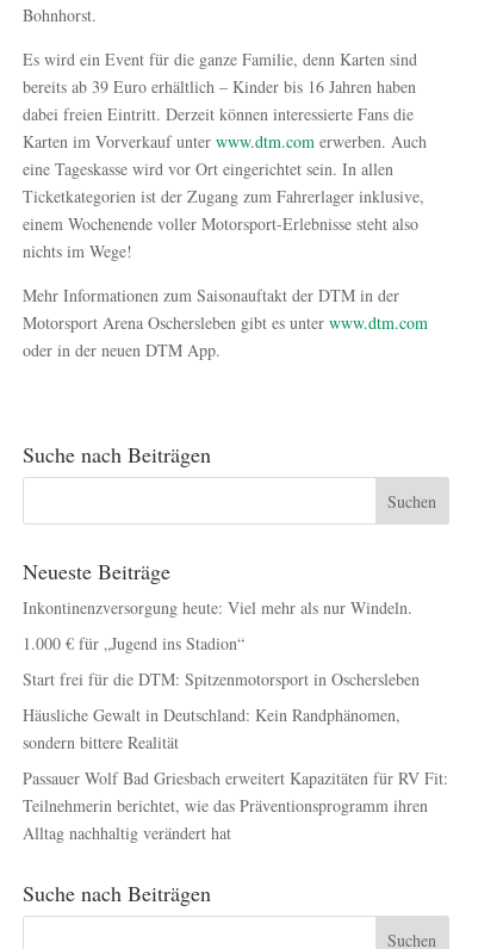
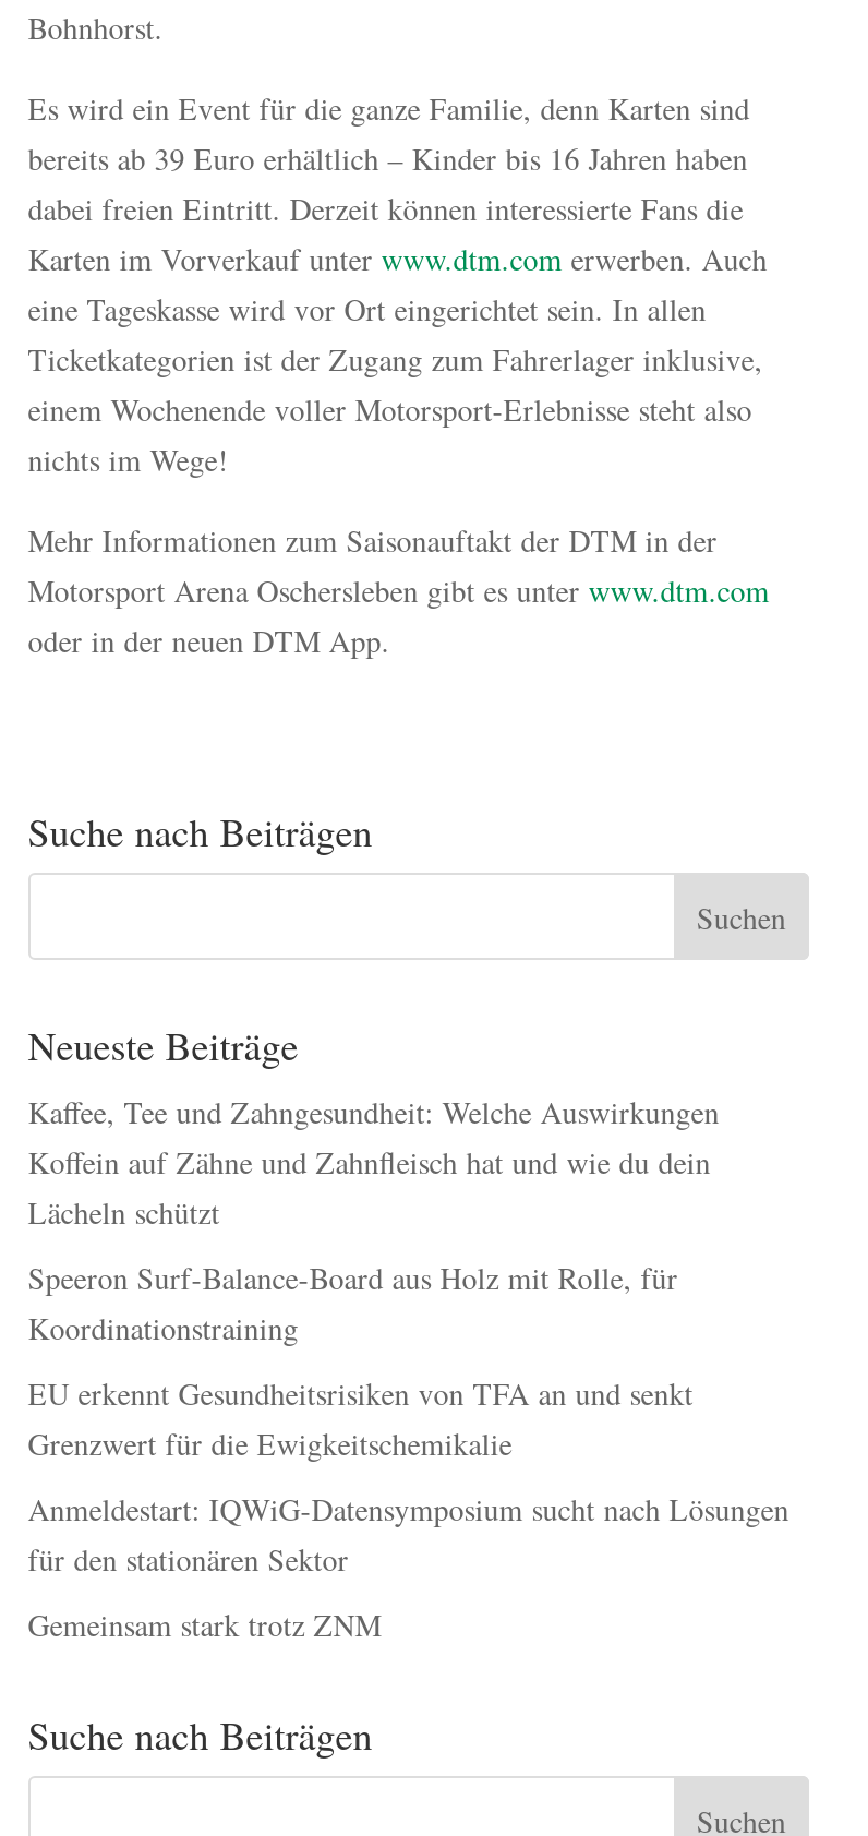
[22,596,412,619] Inkontinenzversorgung heute: Viel mehr als nur Windeln. -> [28,1090,719,1232] Kaffee, Tee und Zahngesundheit: Welche Auswirkungen | Koffein auf Zähne und Zahnfleisch hat und wie du dein | Lächeln schützt
[22,632,244,654] 1.000 € für „Jugend ins Stadion“ -> [28,1256,678,1348] Speeron Surf-Balance-Board aus Holz mit Rolle, für | Koordinationstraining
[22,667,419,690] Start frei für die DTM: Spitzenmotorsport in Oschersleben -> [28,1372,693,1464] EU erkennt Gesundheitsrisiken von TFA an und senkt | Grenzwert für die Ewigkeitschemikalie
[22,703,400,753] Häusliche Gewalt in Deutschland: Kein Randphänomen, | sondern bittere Realität -> [28,1488,789,1579] Anmeldestart: IQWiG-Datensymposium sucht nach Lösungen | für den stationären Sektor
[22,766,448,844] Passauer Wolf Bad Griesbach erweitert Kapazitäten für RV Fit: | Teilnehmerin berichtet, wie das Präventionsprogramm ihren | Alltag nachhaltig verändert hat -> [28,1603,381,1645] Gemeinsam stark trotz ZNM

